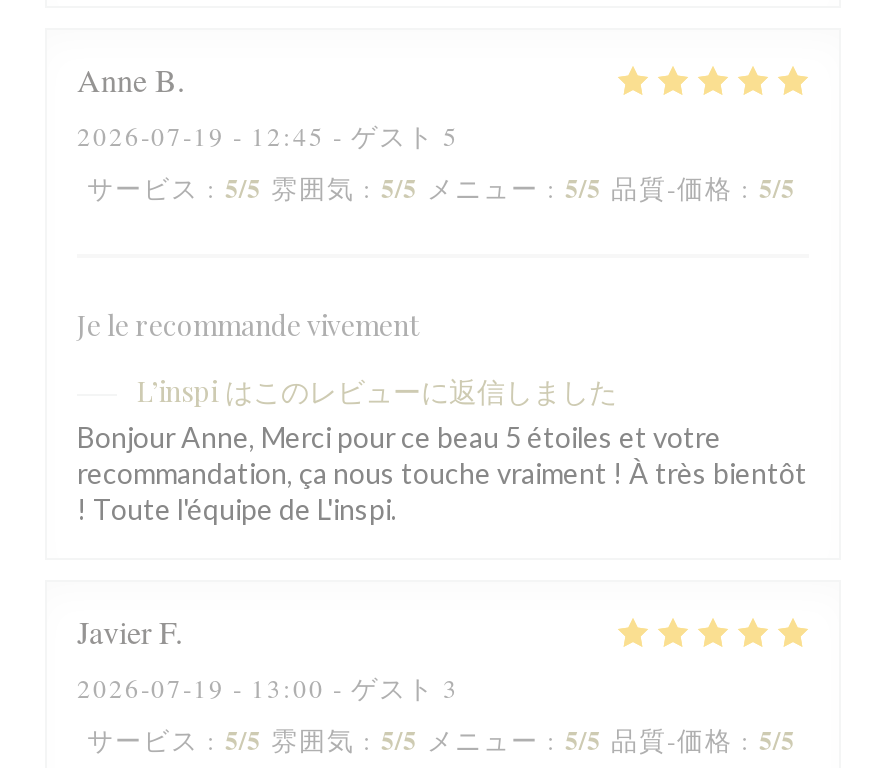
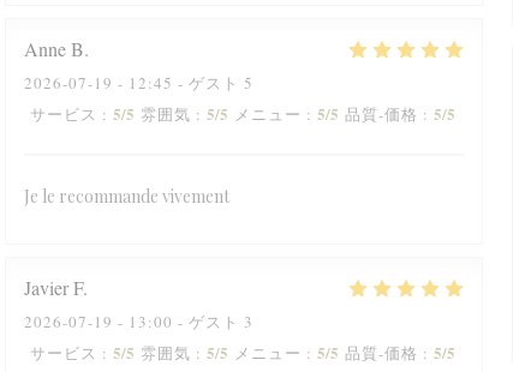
[77,372,807,526] L’inspi はこのレビューに返信しました | Bonjour Anne, Merci pour ce beau 5 étoiles et votre | recommandation, ça nous touche vraiment ! À très bientôt | ! Toute l'équipe de L'inspi. -> none

